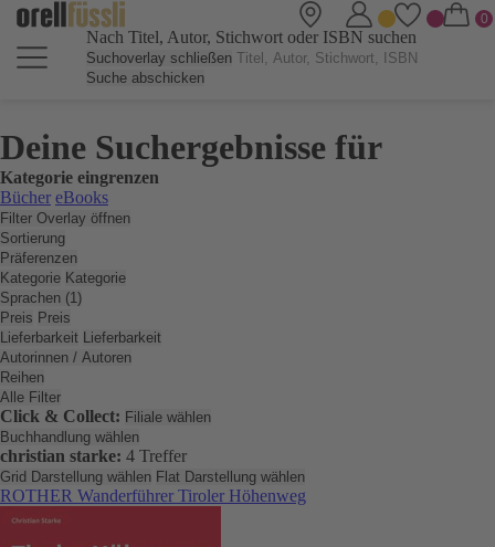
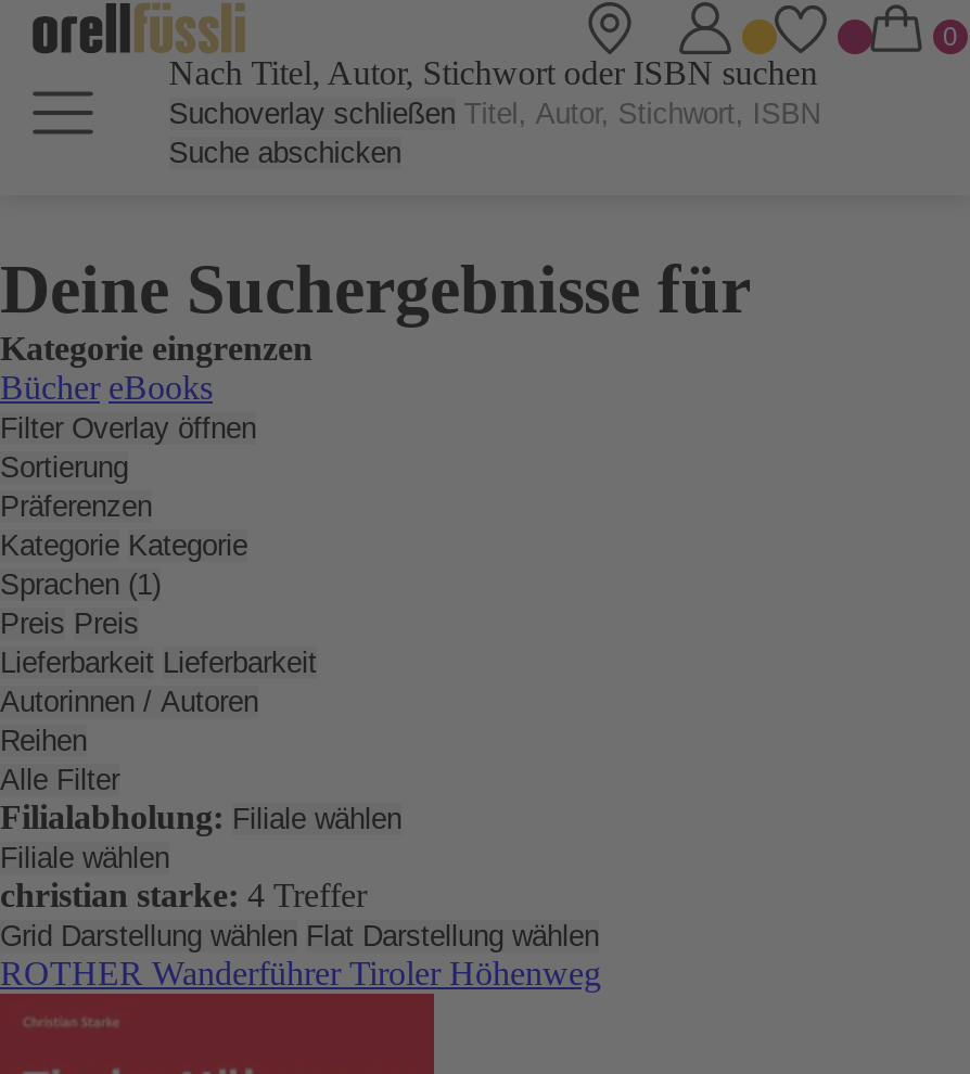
[0,407,211,445] Click & Collect: Filiale wählen | Buchhandlung wählen -> [0,798,401,874] Filialabholung: Filiale wählen | Filiale wählen

